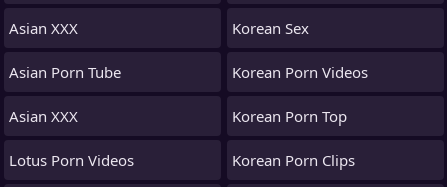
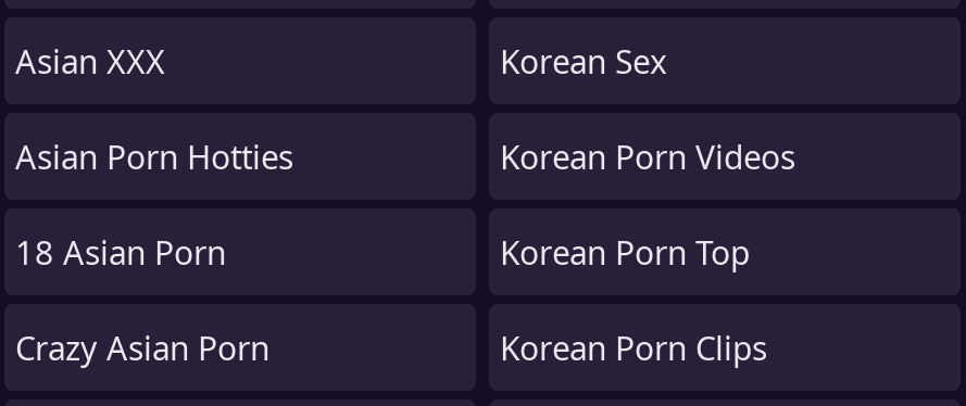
[9,62,121,82] Asian Porn Tube -> [15,134,293,178] Asian Porn Hotties
[9,106,78,126] Asian XXX -> [15,230,226,273] 18 Asian Porn
[9,150,134,170] Lotus Porn Videos -> [15,325,269,369] Crazy Asian Porn

